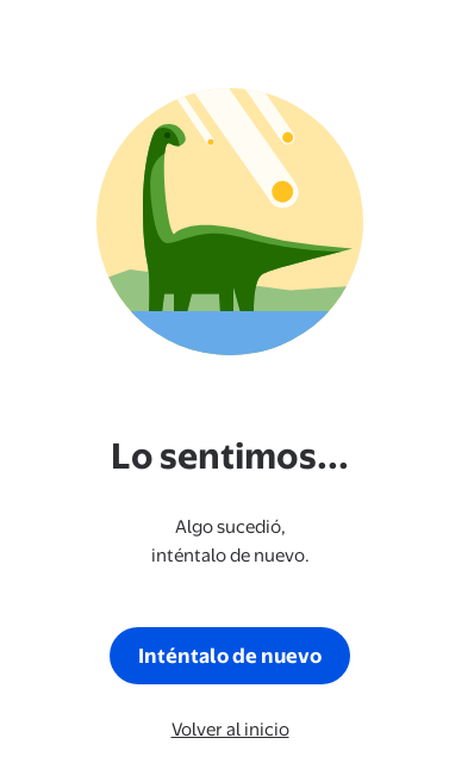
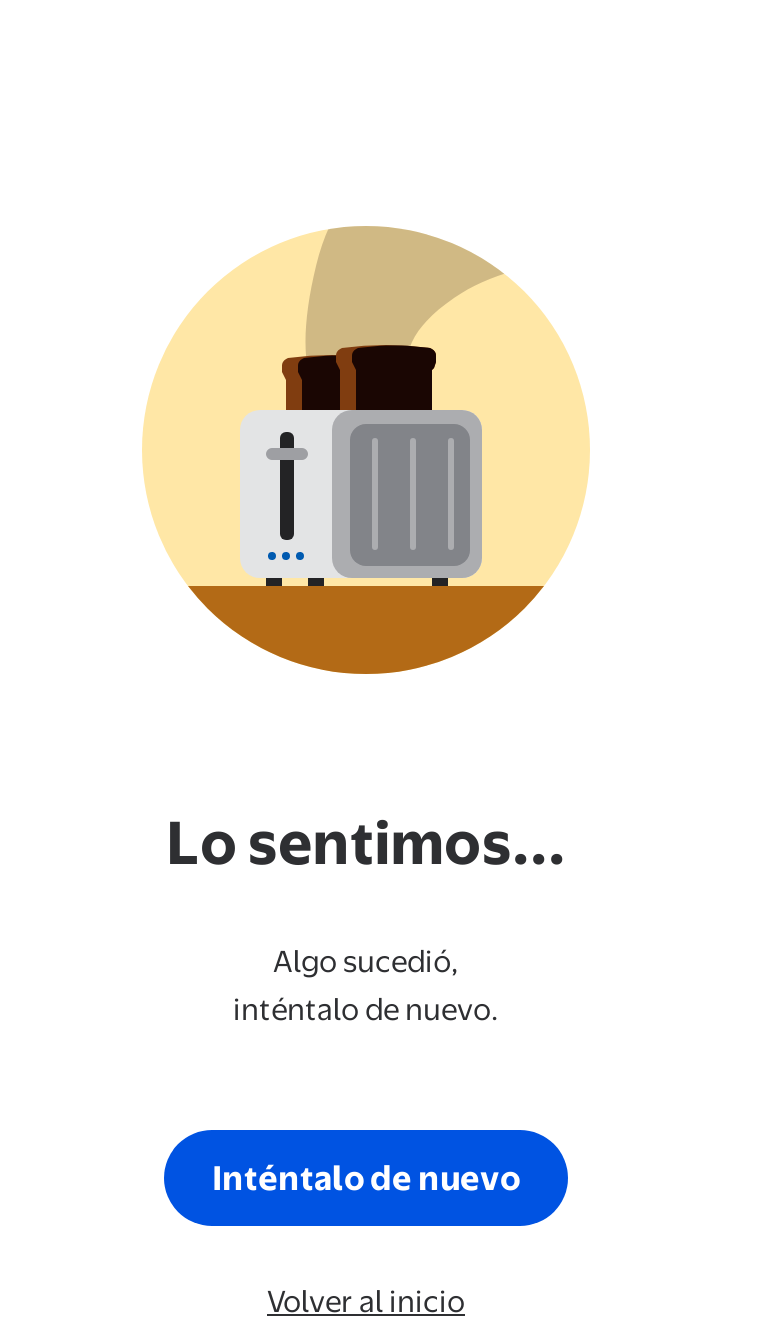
[108,89,351,356] [image] -> [164,226,564,676] [image]

